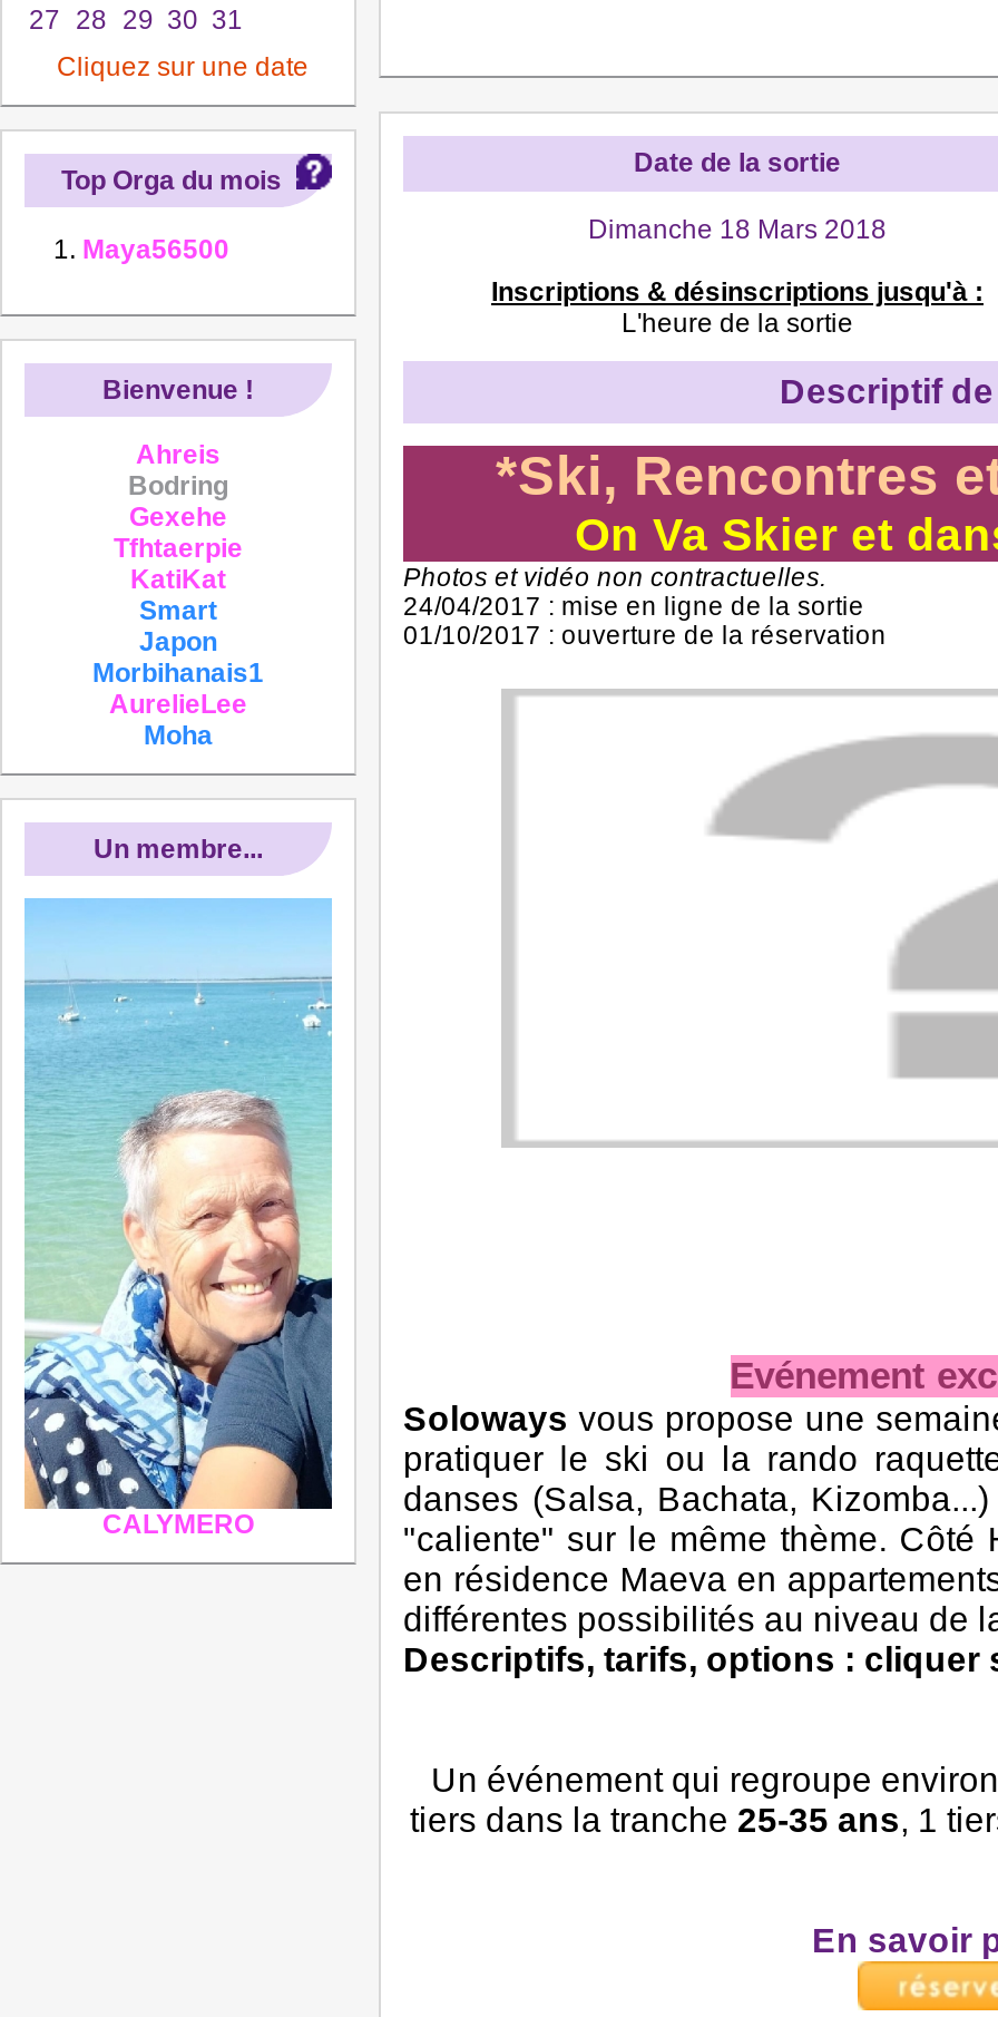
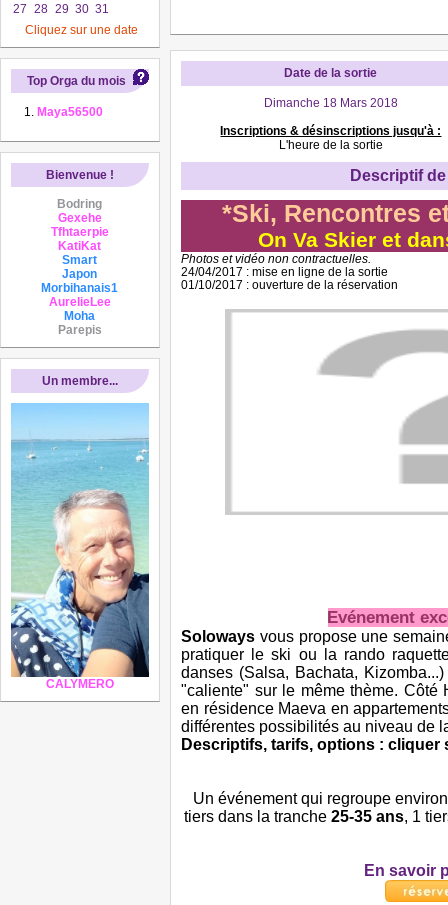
[136,439,221,470] Ahreis -> none
none -> [58,323,102,337] Parepis

